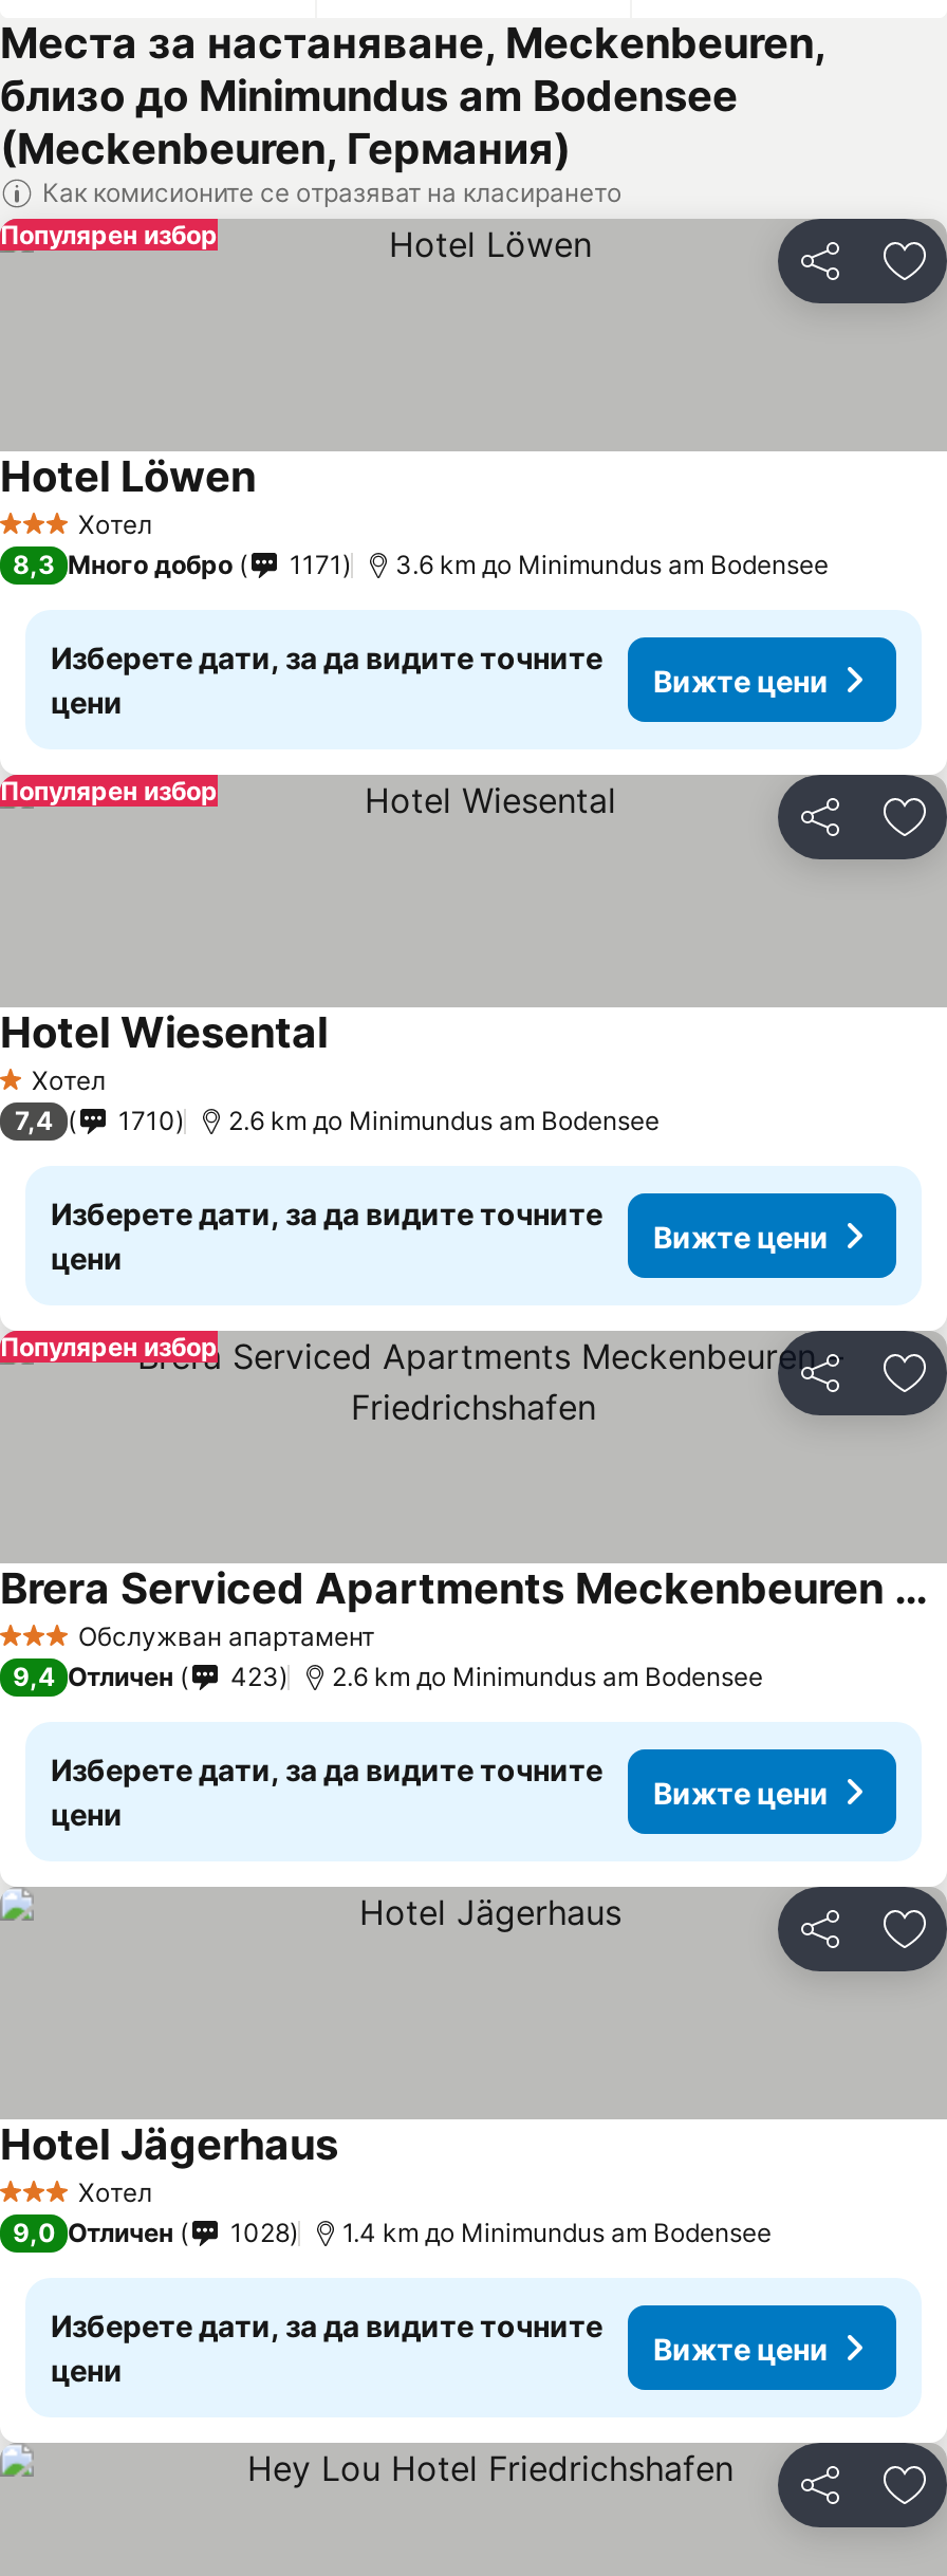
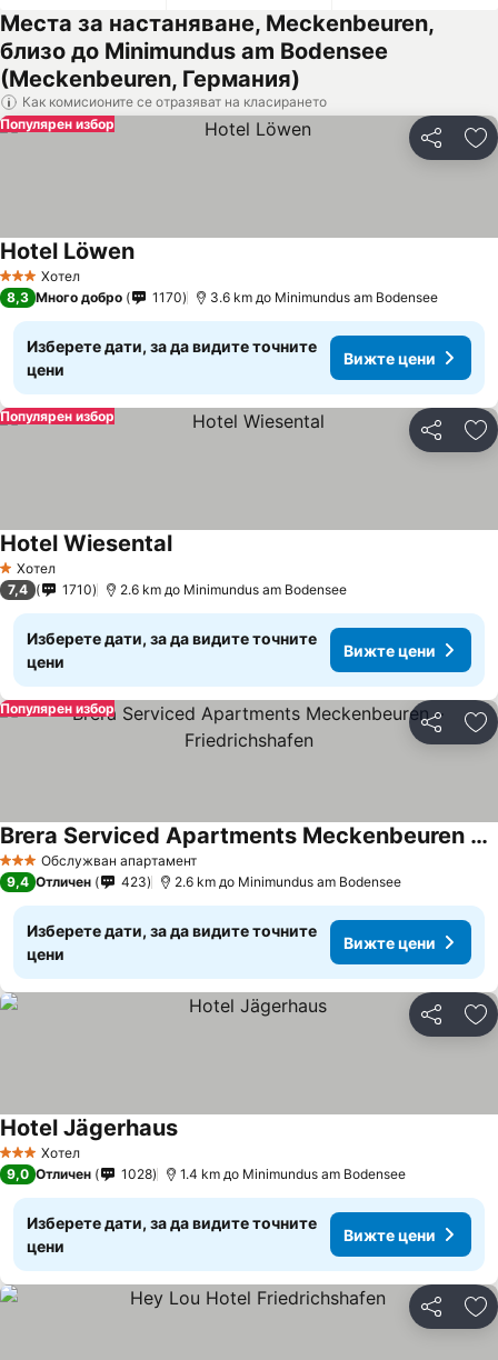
[290,549,342,580] 1171 -> [152,289,182,306] 1170

